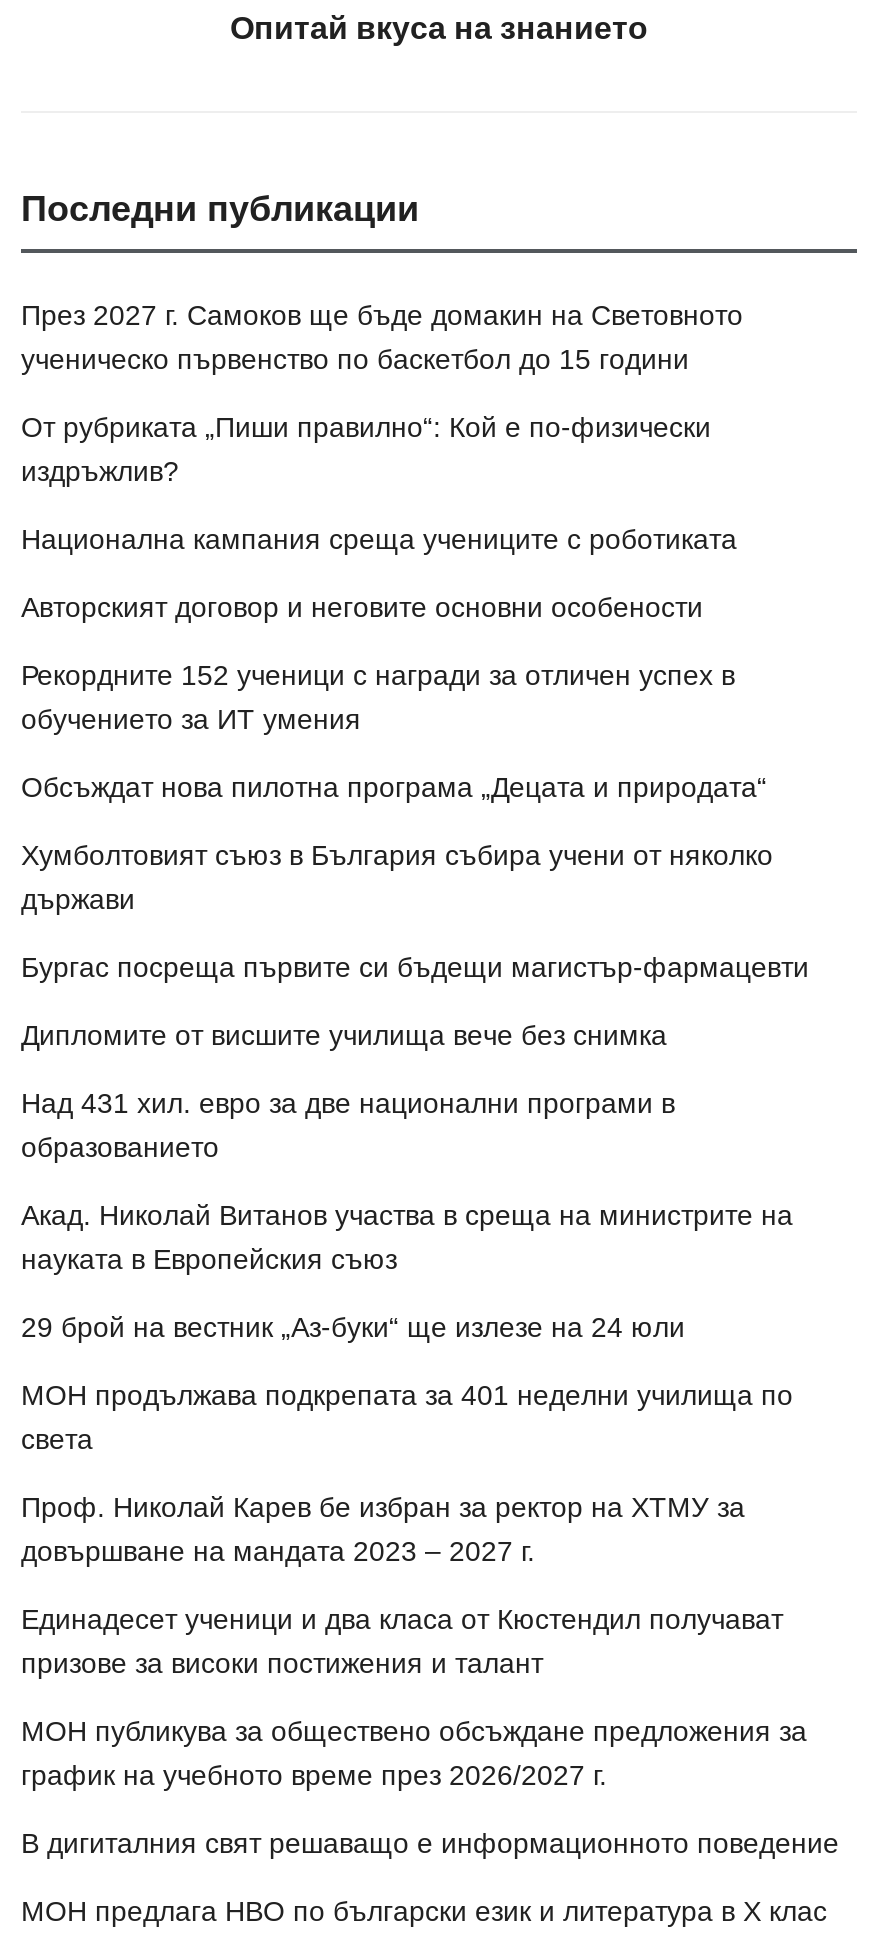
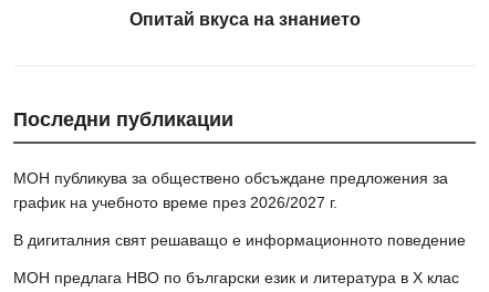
[21,299,809,1679] През 2027 г. Самоков ще бъде домакин на Световното | ученическо първенство по баскетбол до 15 години | От рубриката „Пиши правилно“: Кой е по-физически | издръжлив? | Национална кампания среща учениците с роботиката | Авторският договор и неговите основни особености | Рекордните 152 ученици с награди за отличен успех в | обучението за ИТ умения | Обсъждат нова пилотна програма „Децата и природата“ | Хумболтовият съюз в България събира учени от няколко | държави | Бургас посреща първите си бъдещи магистър-фармацевти | Дипломите от висшите училища вече без снимка | Над 431 хил. евро за две национални програми в | образованието | Акад. Николай Витанов участва в среща на министрите на | науката в Европейския съюз | 29 брой на вестник „Аз-буки“ ще излезе на 24 юли | МОН продължава подкрепата за 401 неделни училища по | света | Проф. Николай Карев бе избран за ректор на ХТМУ за | довършване на мандата 2023 – 2027 г. | Единадесет ученици и два класа от Кюстендил получават | призове за високи постижения и талант -> none

